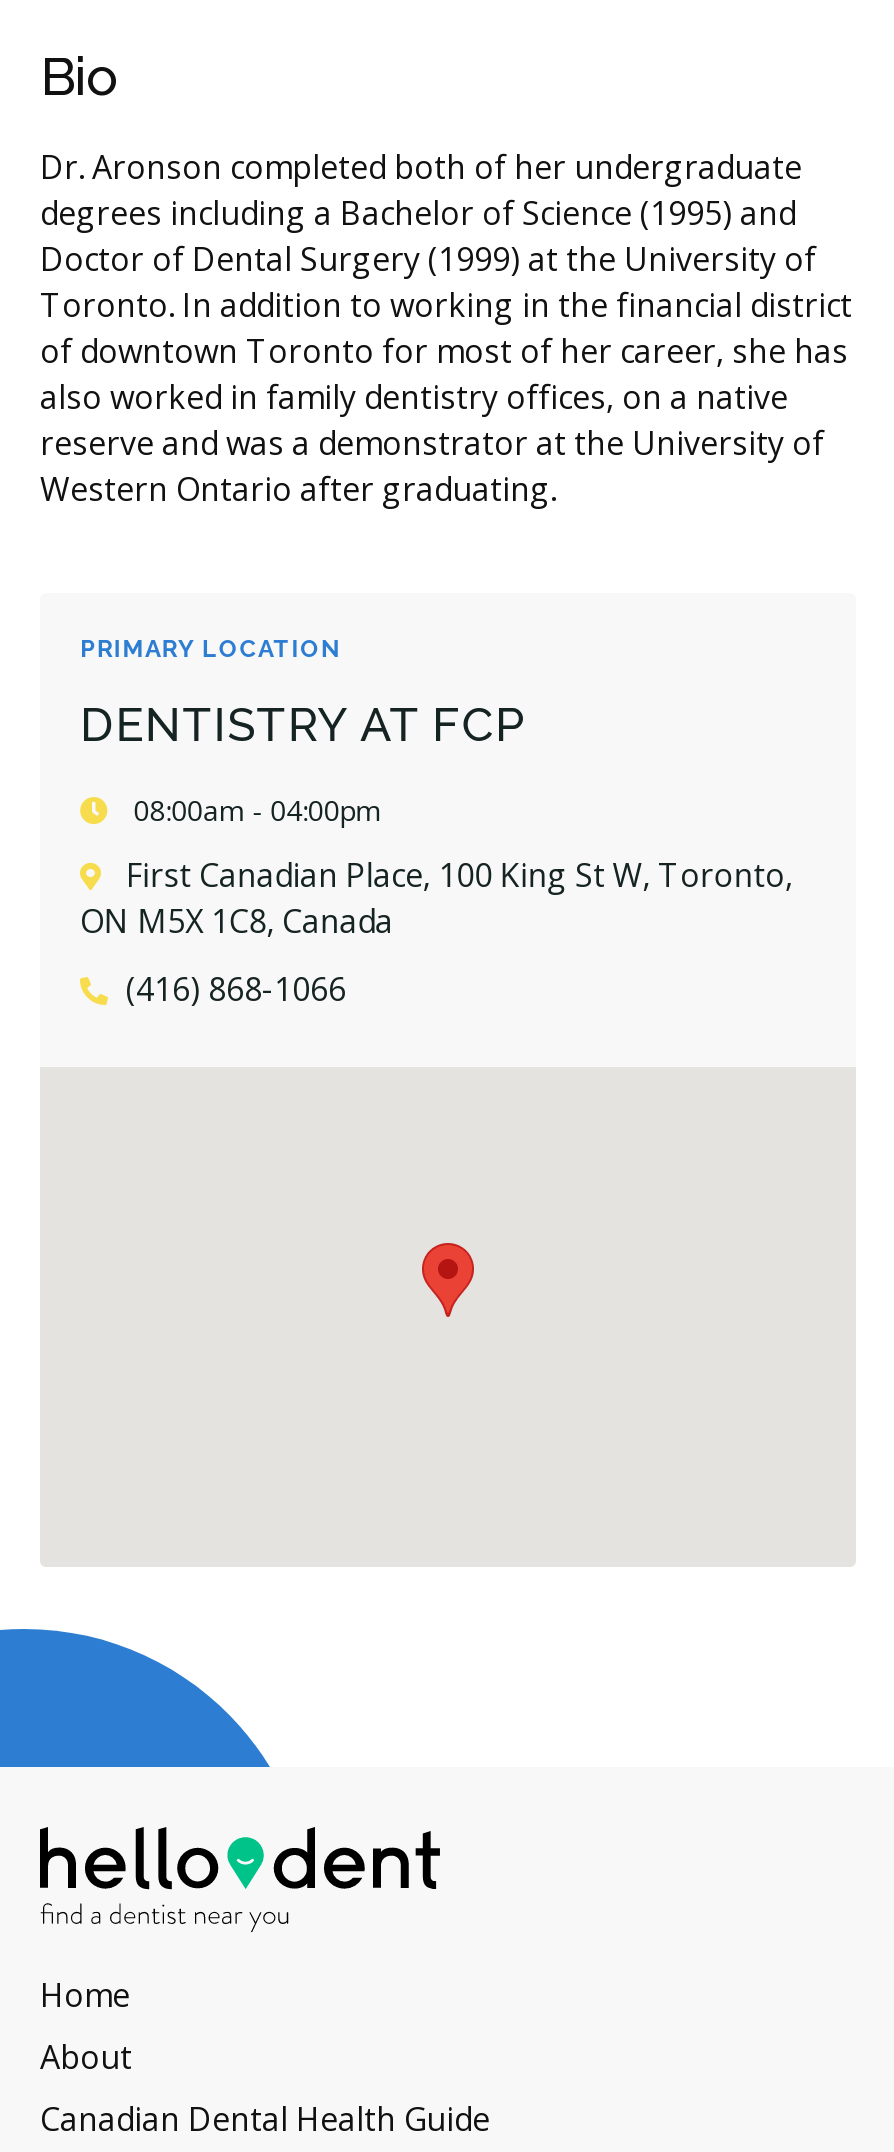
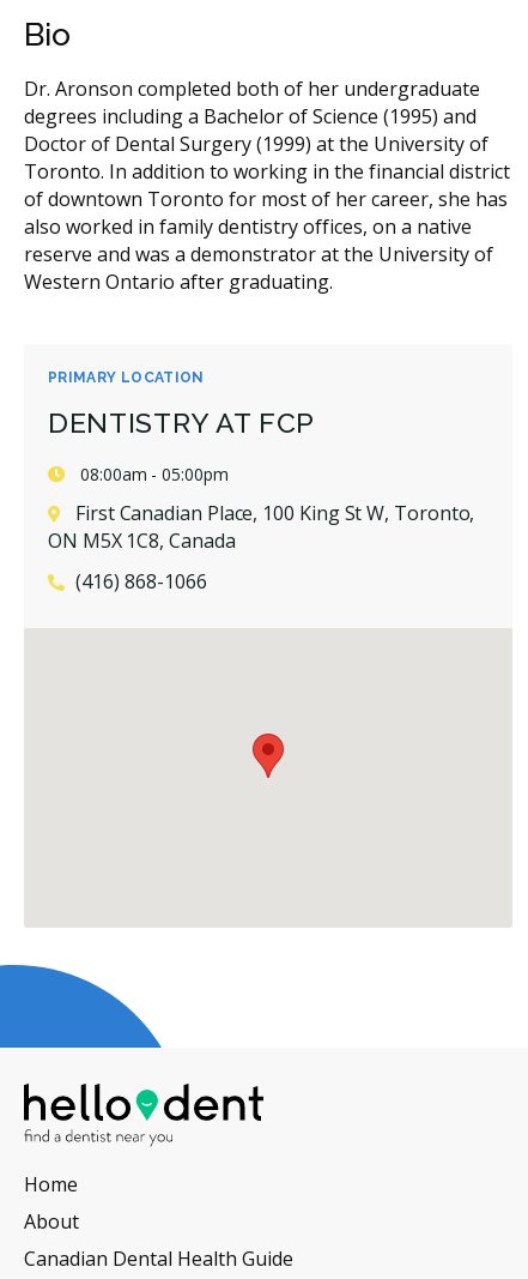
[126,791,382,829] 08:00am - 04:00pm -> [75,463,228,485] 08:00am - 05:00pm

